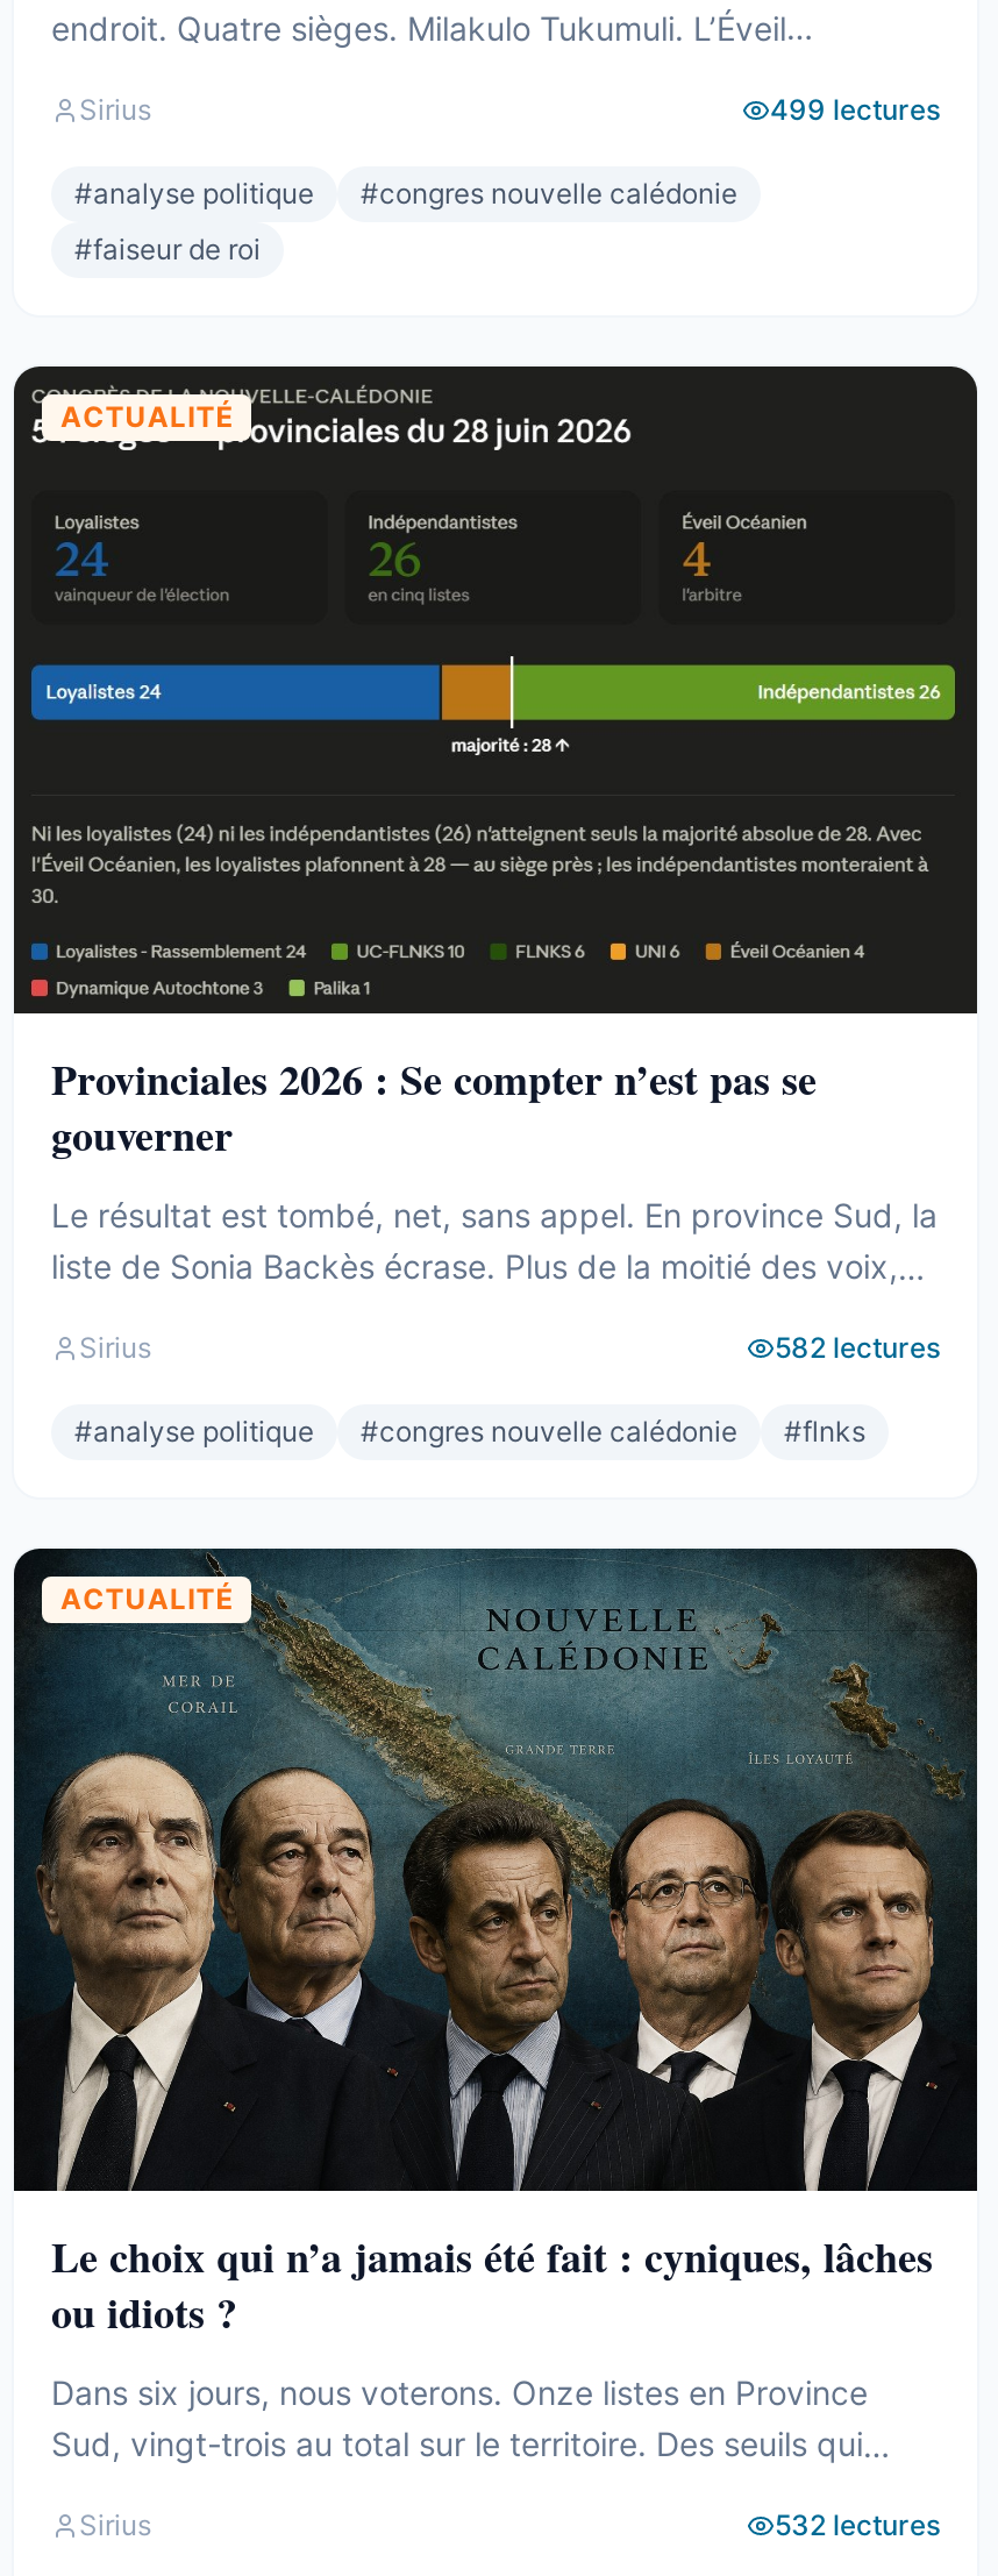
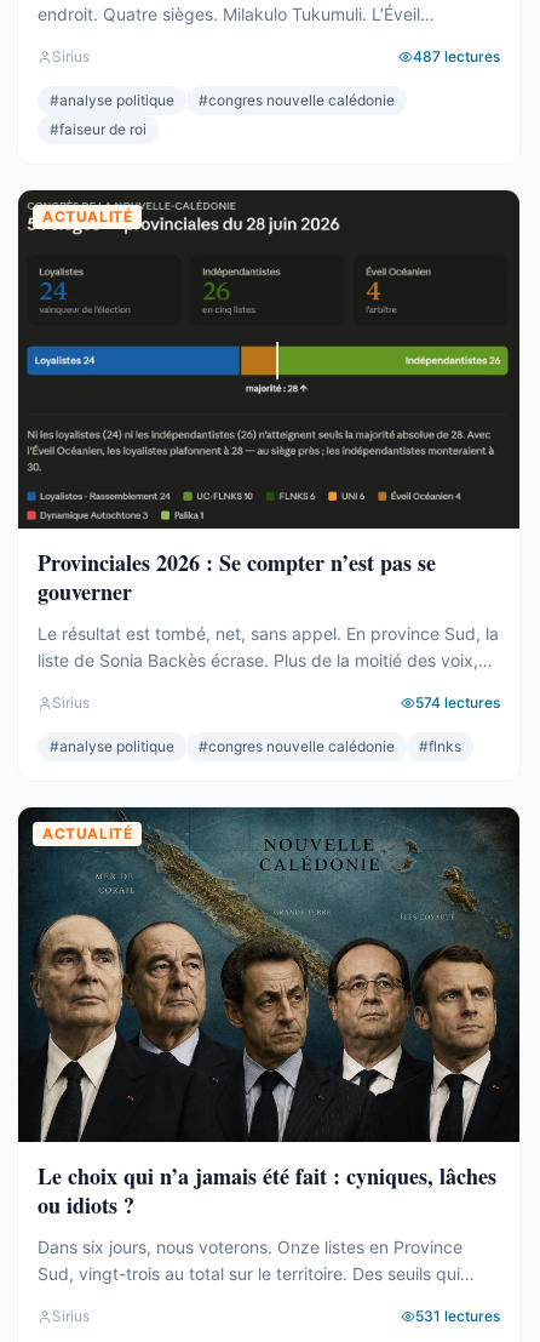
[770,91,940,126] 499 lectures -> [413,47,500,65] 487 lectures
[775,1330,940,1365] 582 lectures -> [415,693,500,711] 574 lectures
[775,2508,940,2543] 532 lectures -> [415,1306,500,1325] 531 lectures

